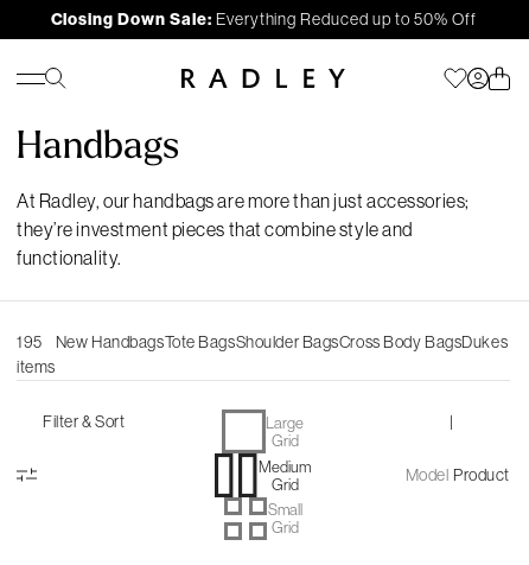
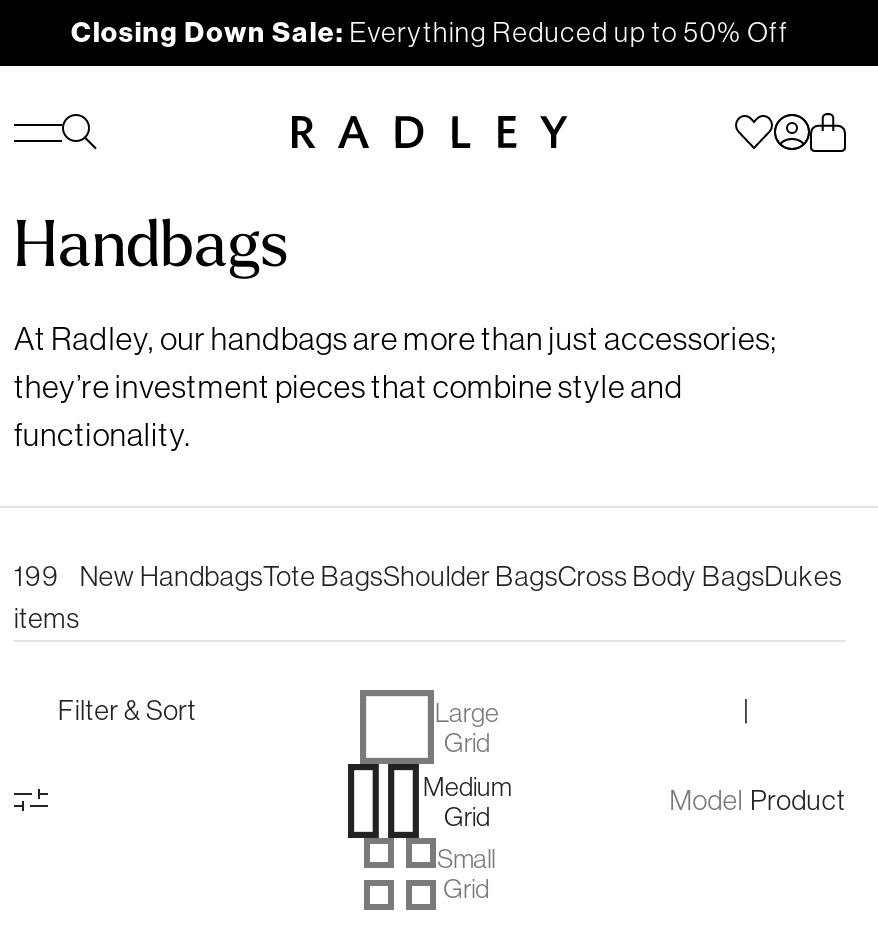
[17,332,42,351] 195 -> [14,560,59,592] 199

